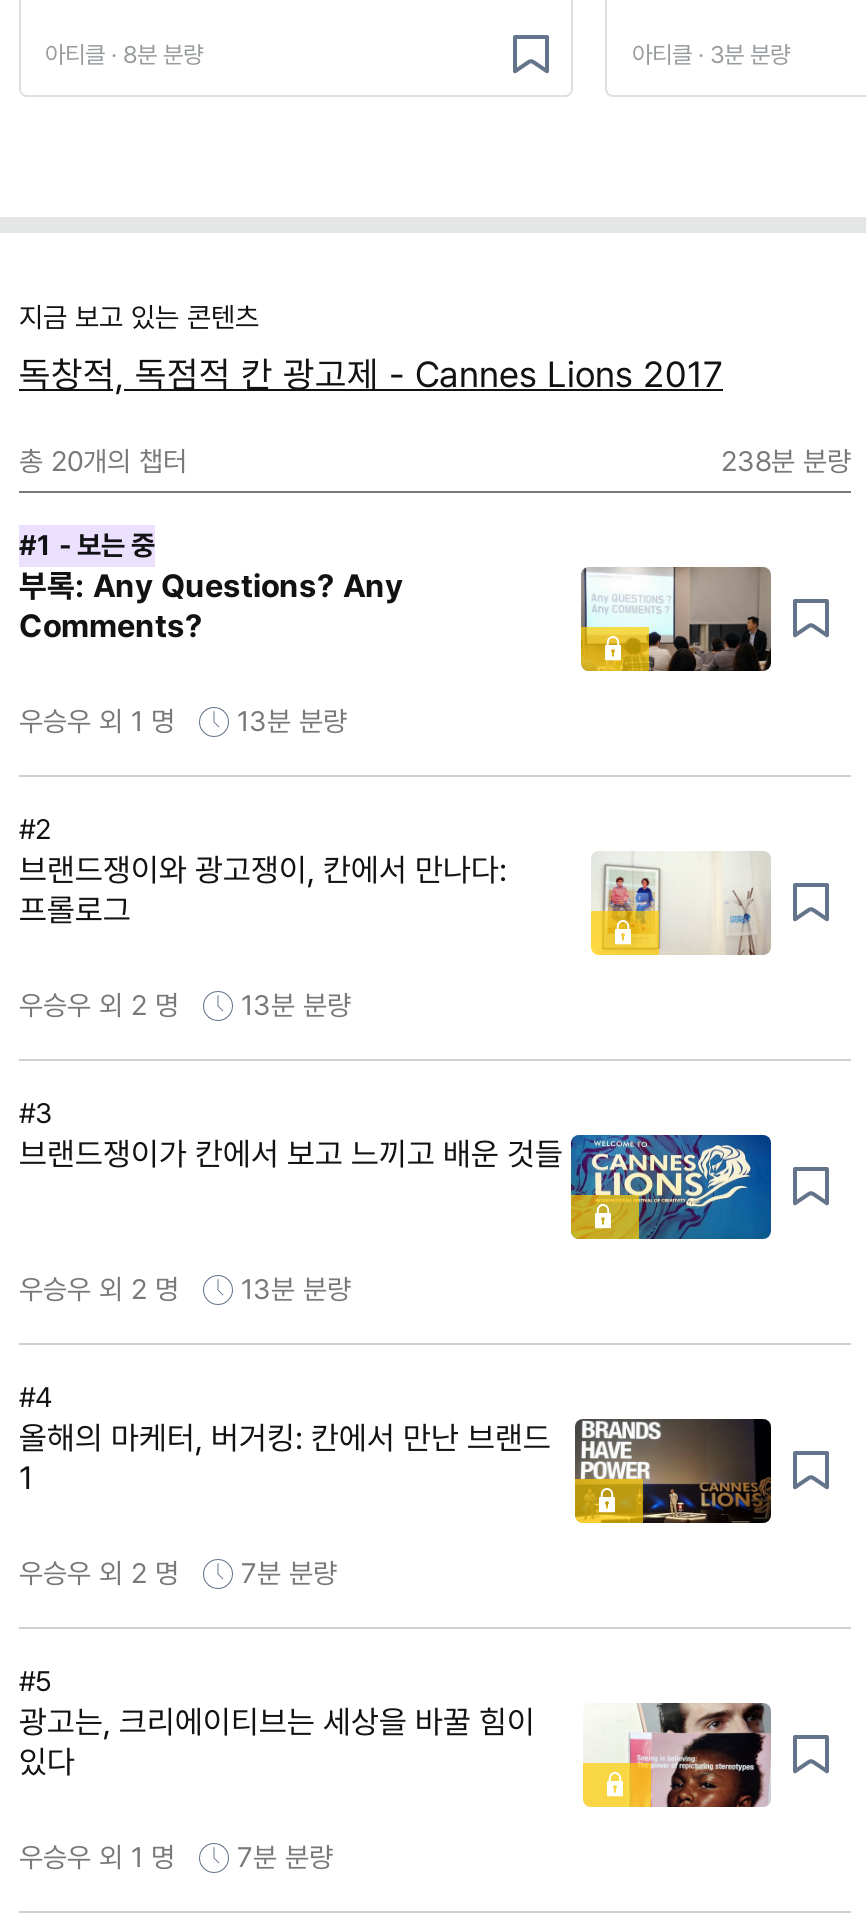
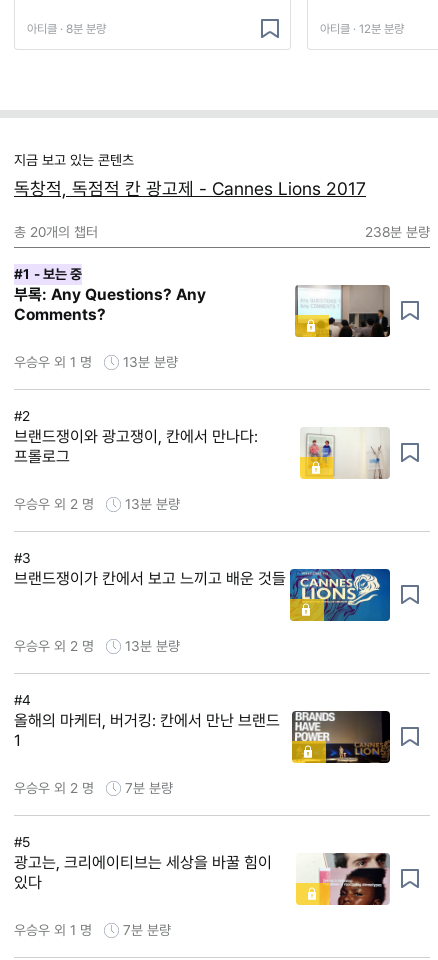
[632,40,790,68] 아티클 · 3분 분량 -> [320,22,404,36] 아티클 · 12분 분량

